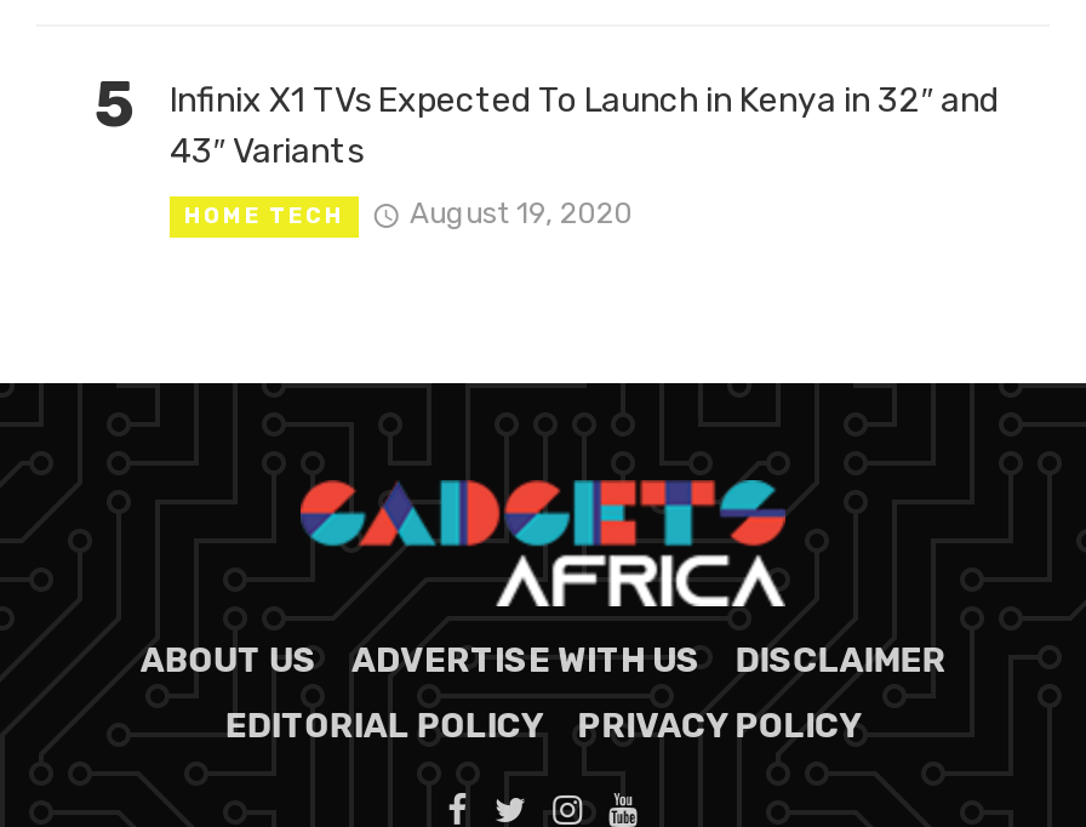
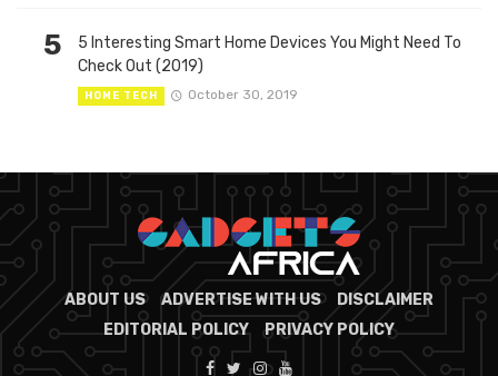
[170,80,999,172] Infinix X1 TVs Expected To Launch in Kenya in 32″ and | 43″ Variants -> [78,33,461,76] 5 Interesting Smart Home Devices You Might Need To | Check Out (2019)
[410,196,633,230] August 19, 2020 -> [188,86,298,102] October 30, 2019

